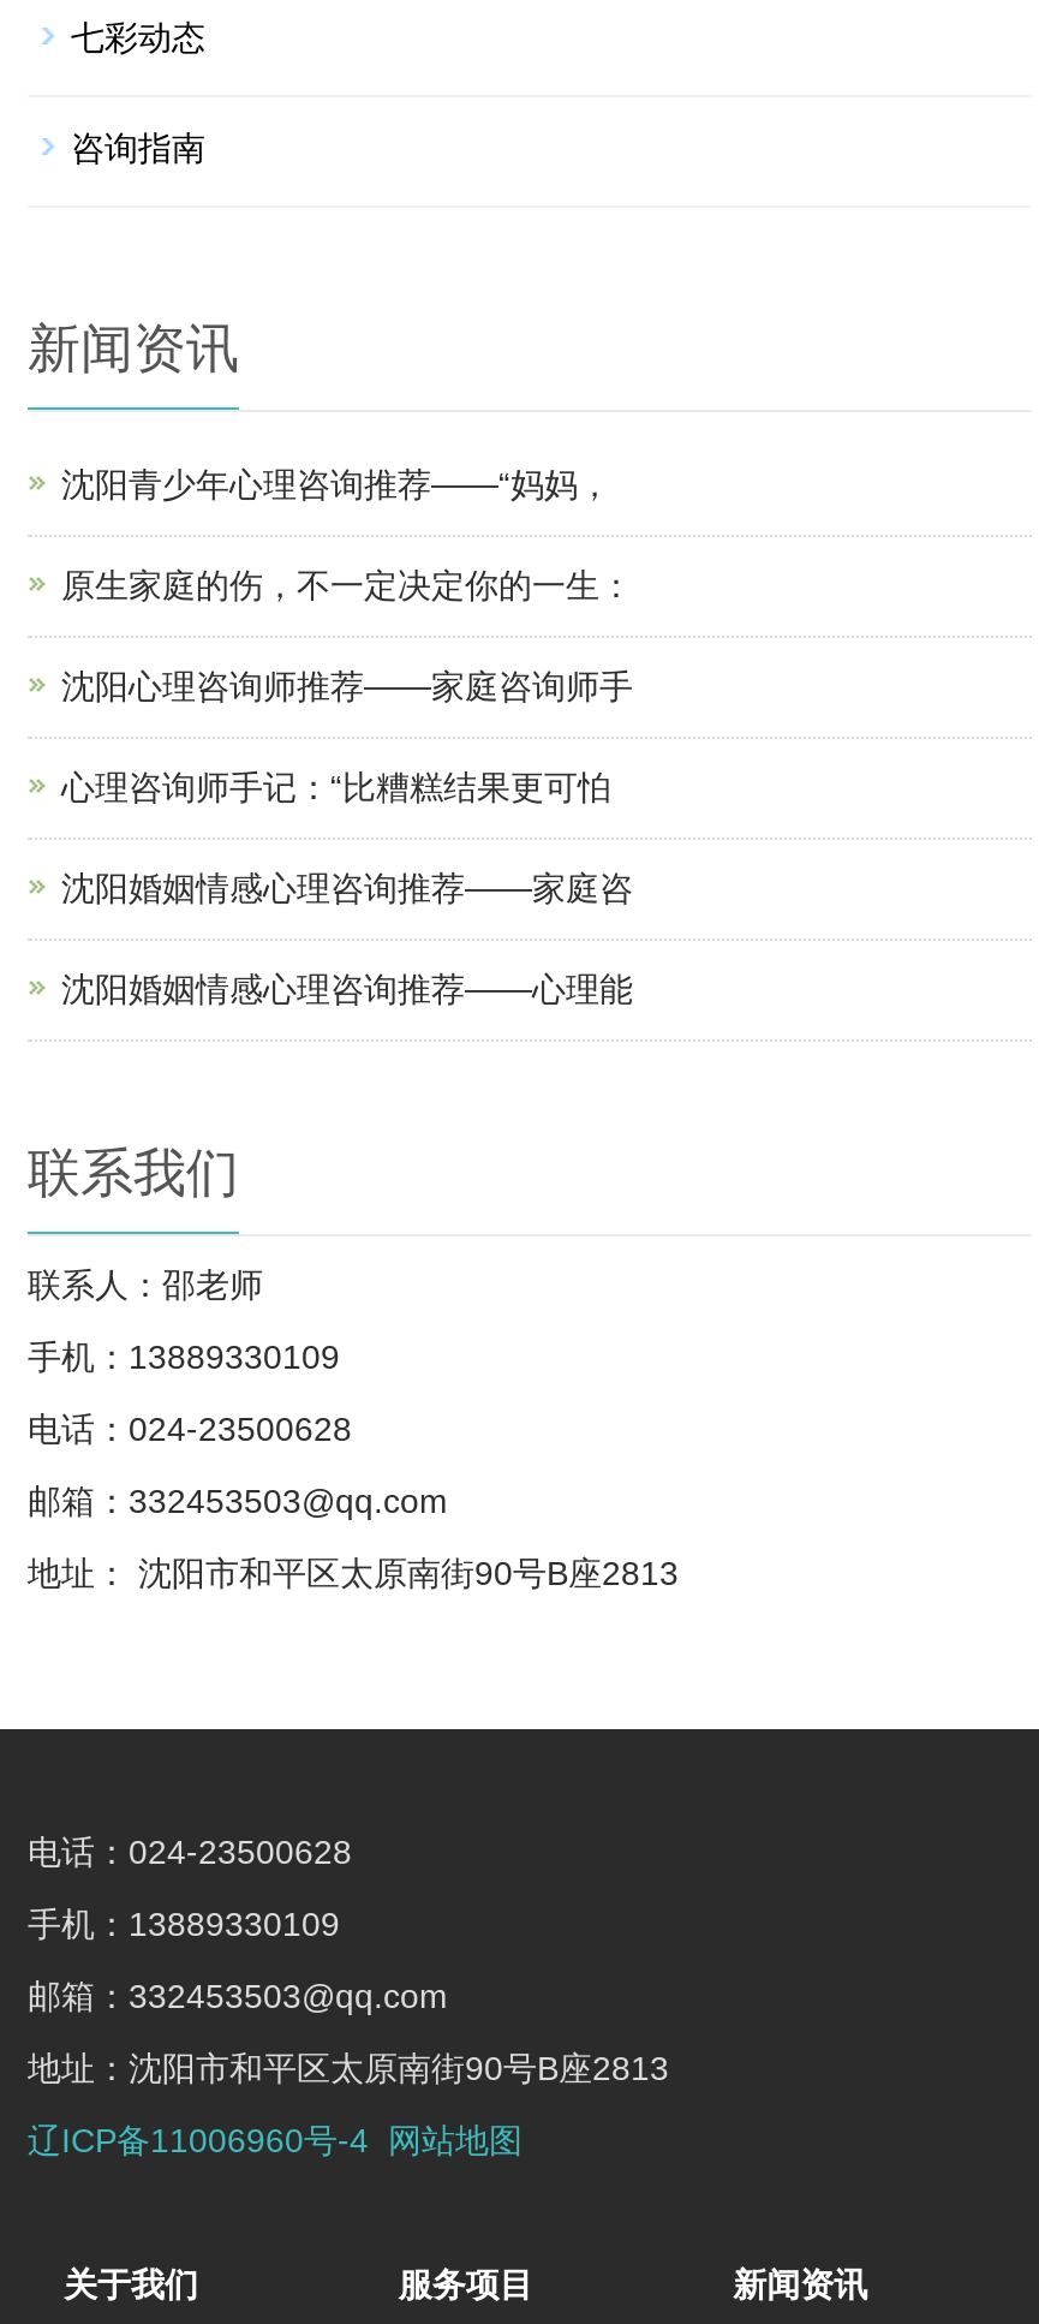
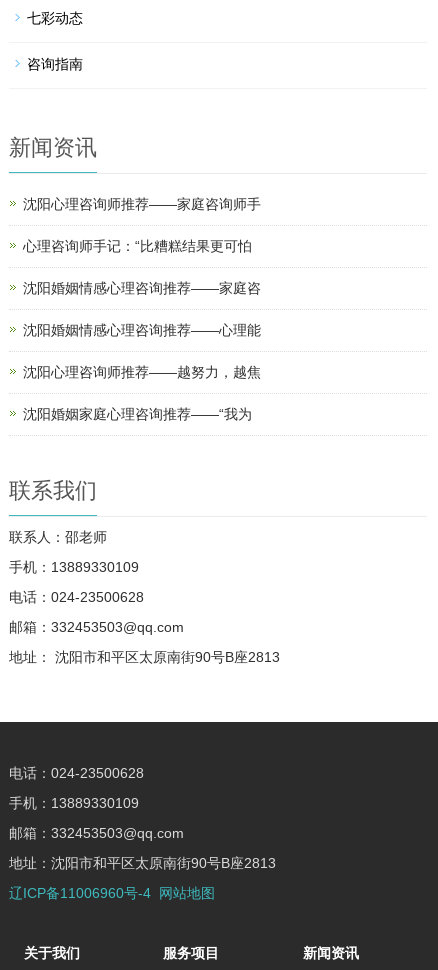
[61,465,633,604] 沈阳青少年心理咨询推荐——“妈妈， | 原生家庭的伤，不一定决定你的一生： -> none
moved [61,667,633,1008] -> [23,196,261,338]: 沈阳心理咨询师推荐——家庭咨询师手 | 心理咨询师手记：“比糟糕结果更可怕 | 沈阳婚姻情感心理咨询推荐——家庭咨 | 沈阳婚姻情感心理咨询推荐——心理能
none -> [23,364,261,422] 沈阳心理咨询师推荐——越努力，越焦 | 沈阳婚姻家庭心理咨询推荐——“我为

